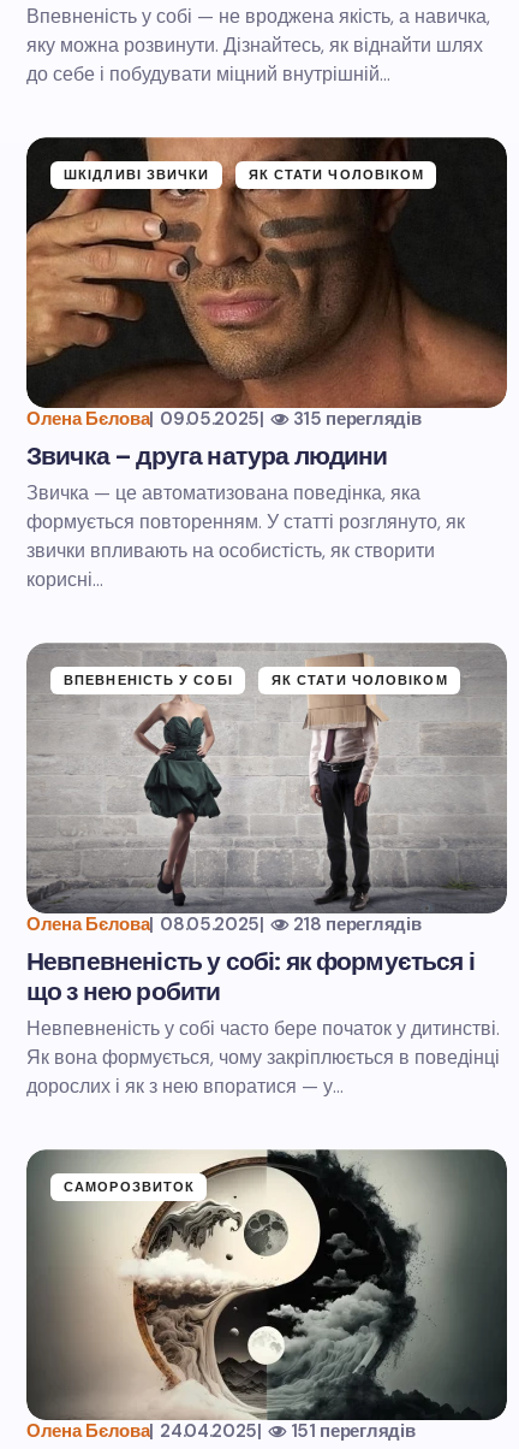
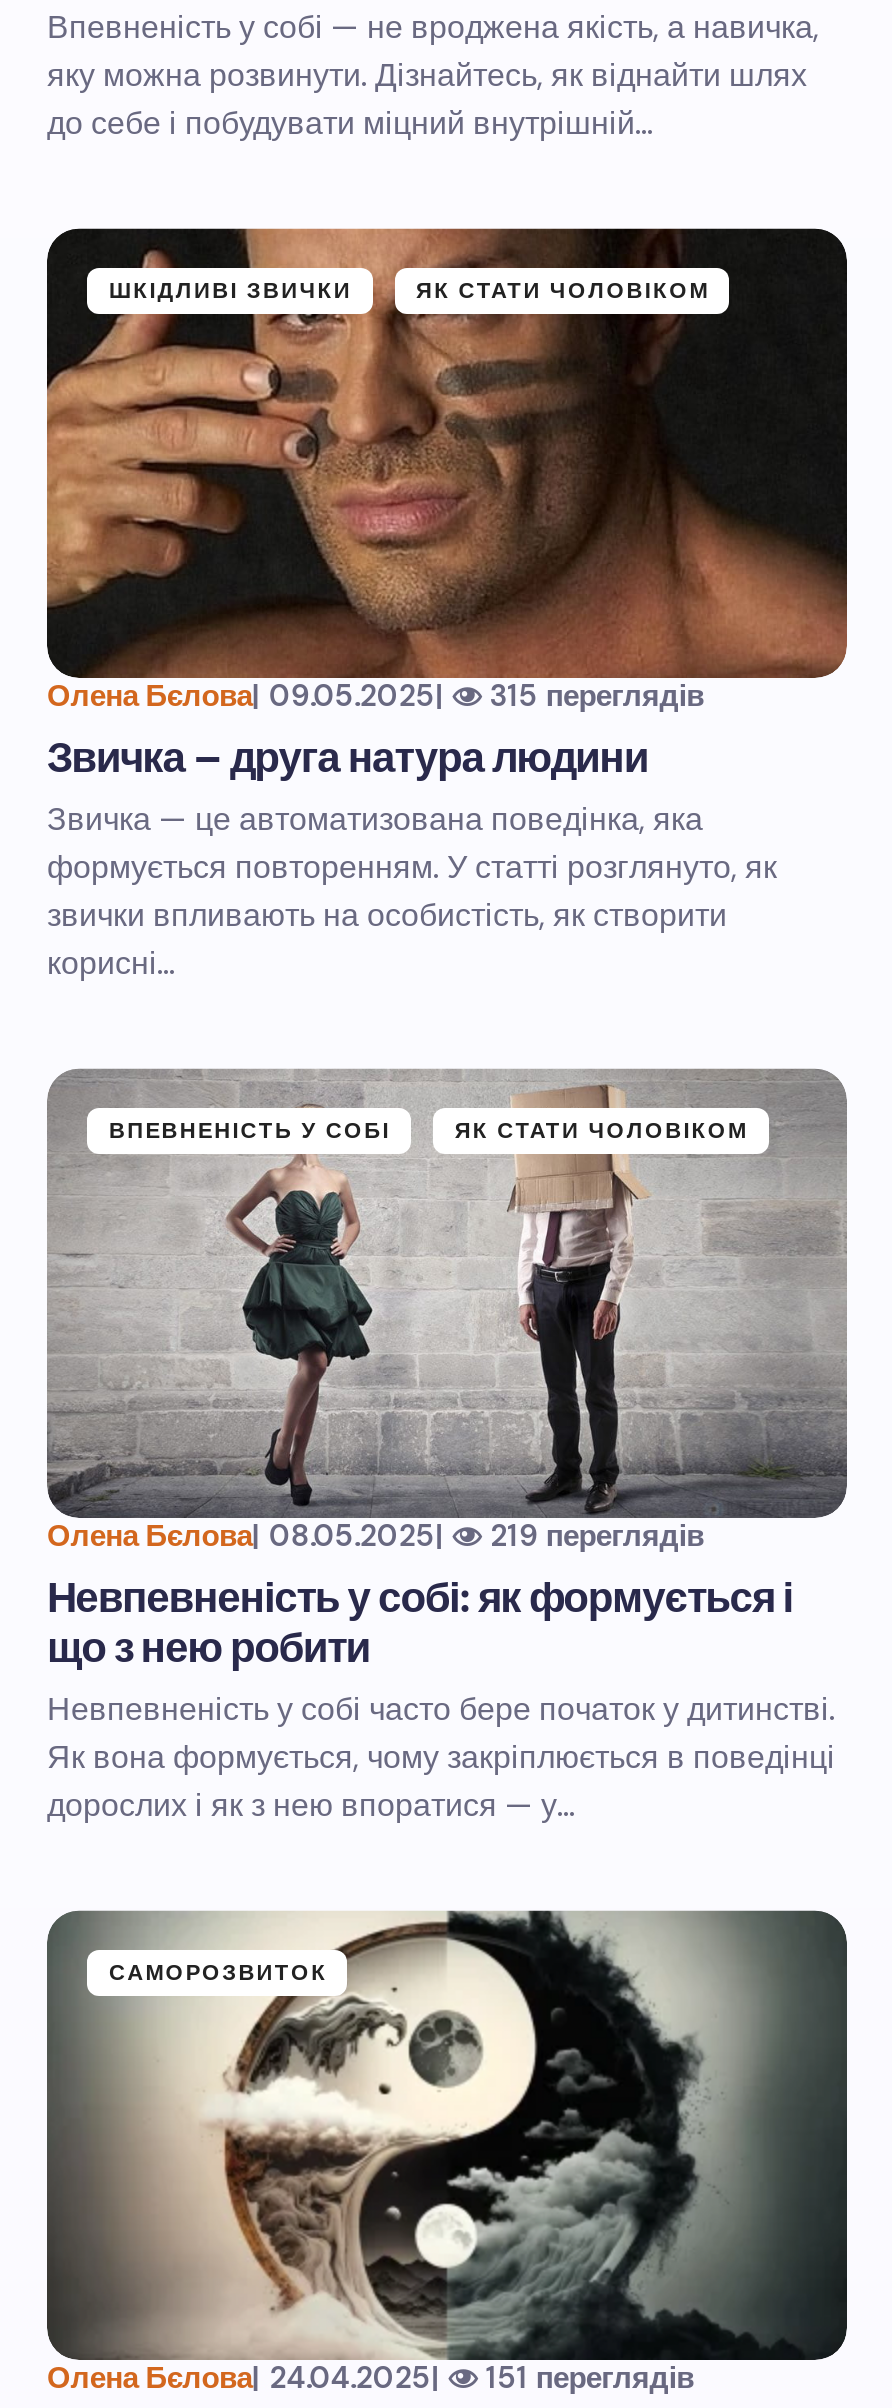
[293,913,421,937] 218 переглядів -> [490,1517,704,1557] 219 переглядів

